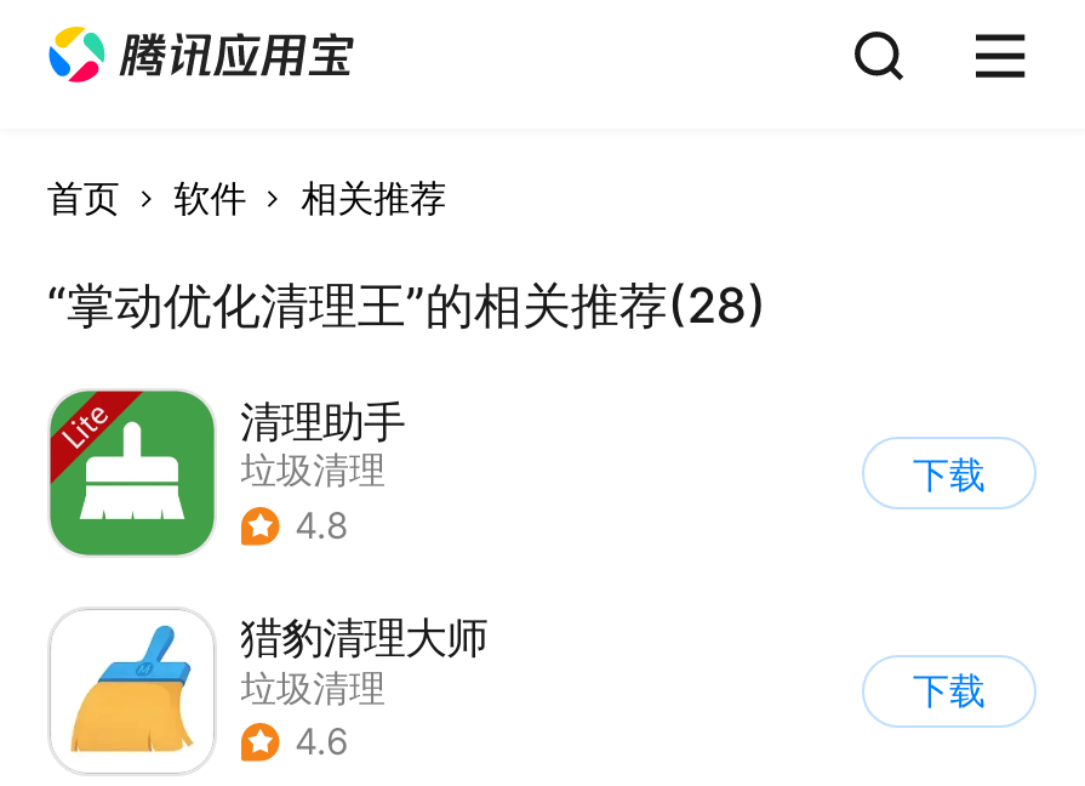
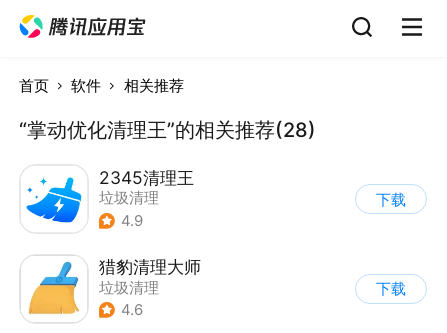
[47,388,405,558] [image] | 清理助手 -> [20,165,193,233] [image] | 2345清理王
[294,504,348,548] 4.8 -> [121,212,143,230] 4.9

